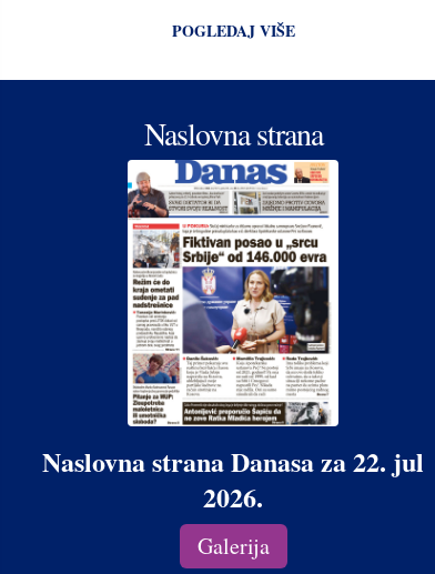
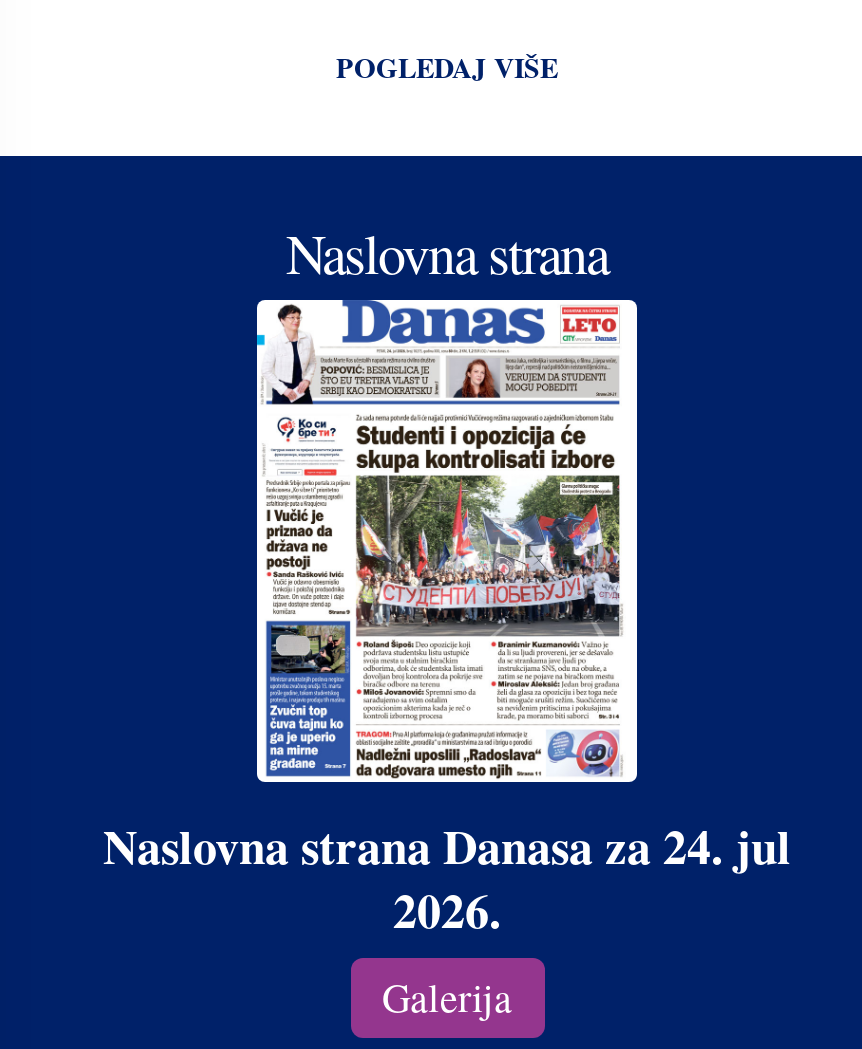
[42,161,424,481] [image] | Naslovna strana Danasa za 22. jul -> [103,302,791,880] [image] | Naslovna strana Danasa za 24. jul

